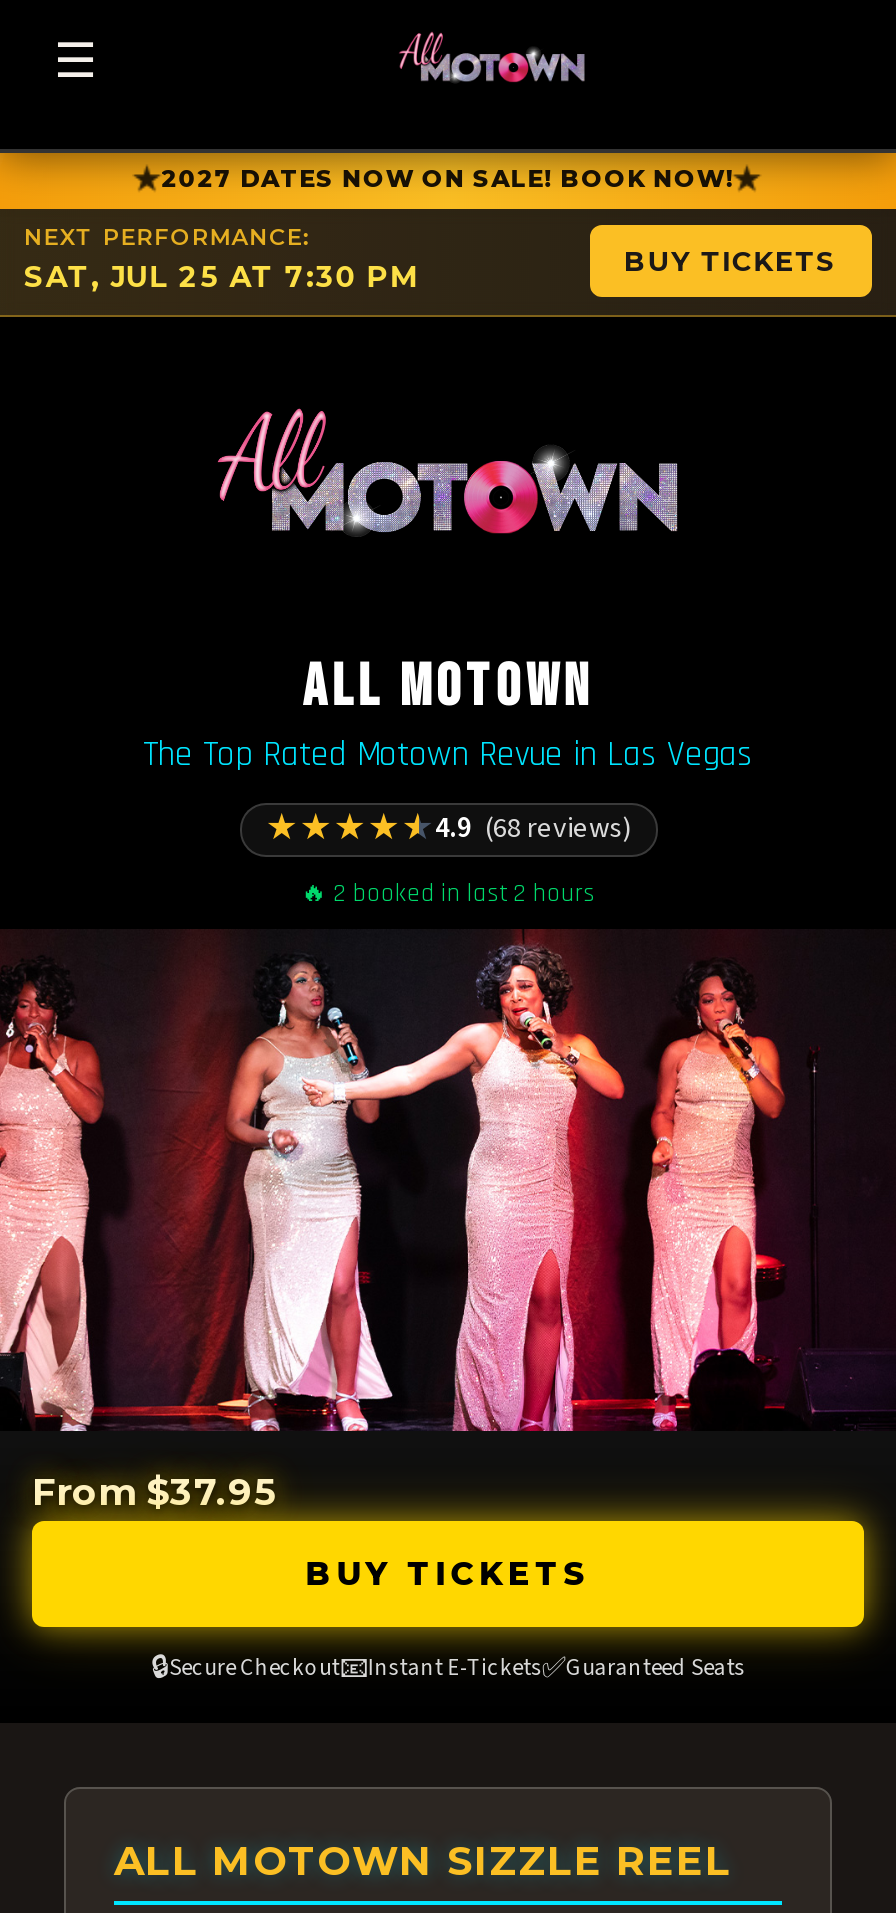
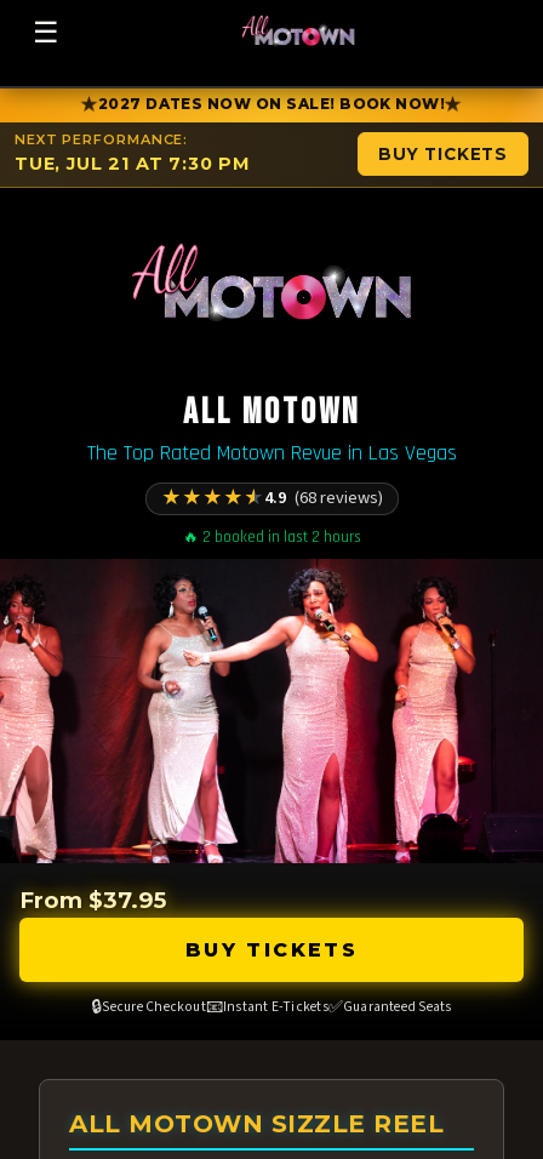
[24,259,420,295] SAT, JUL 25 AT 7:30 PM -> [15,153,251,175] TUE, JUL 21 AT 7:30 PM

